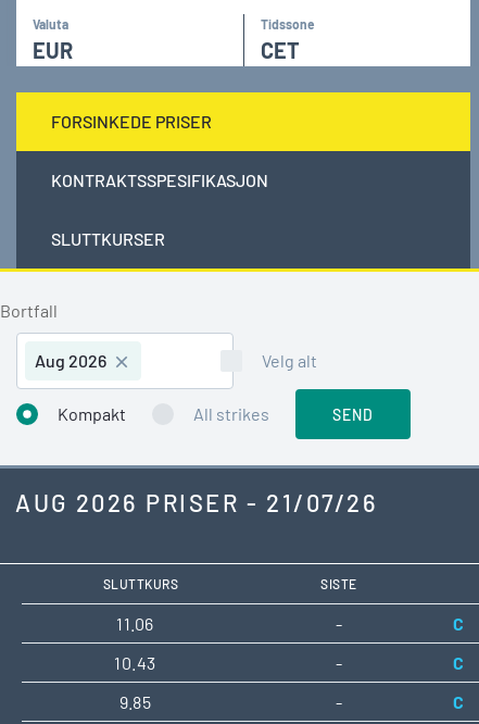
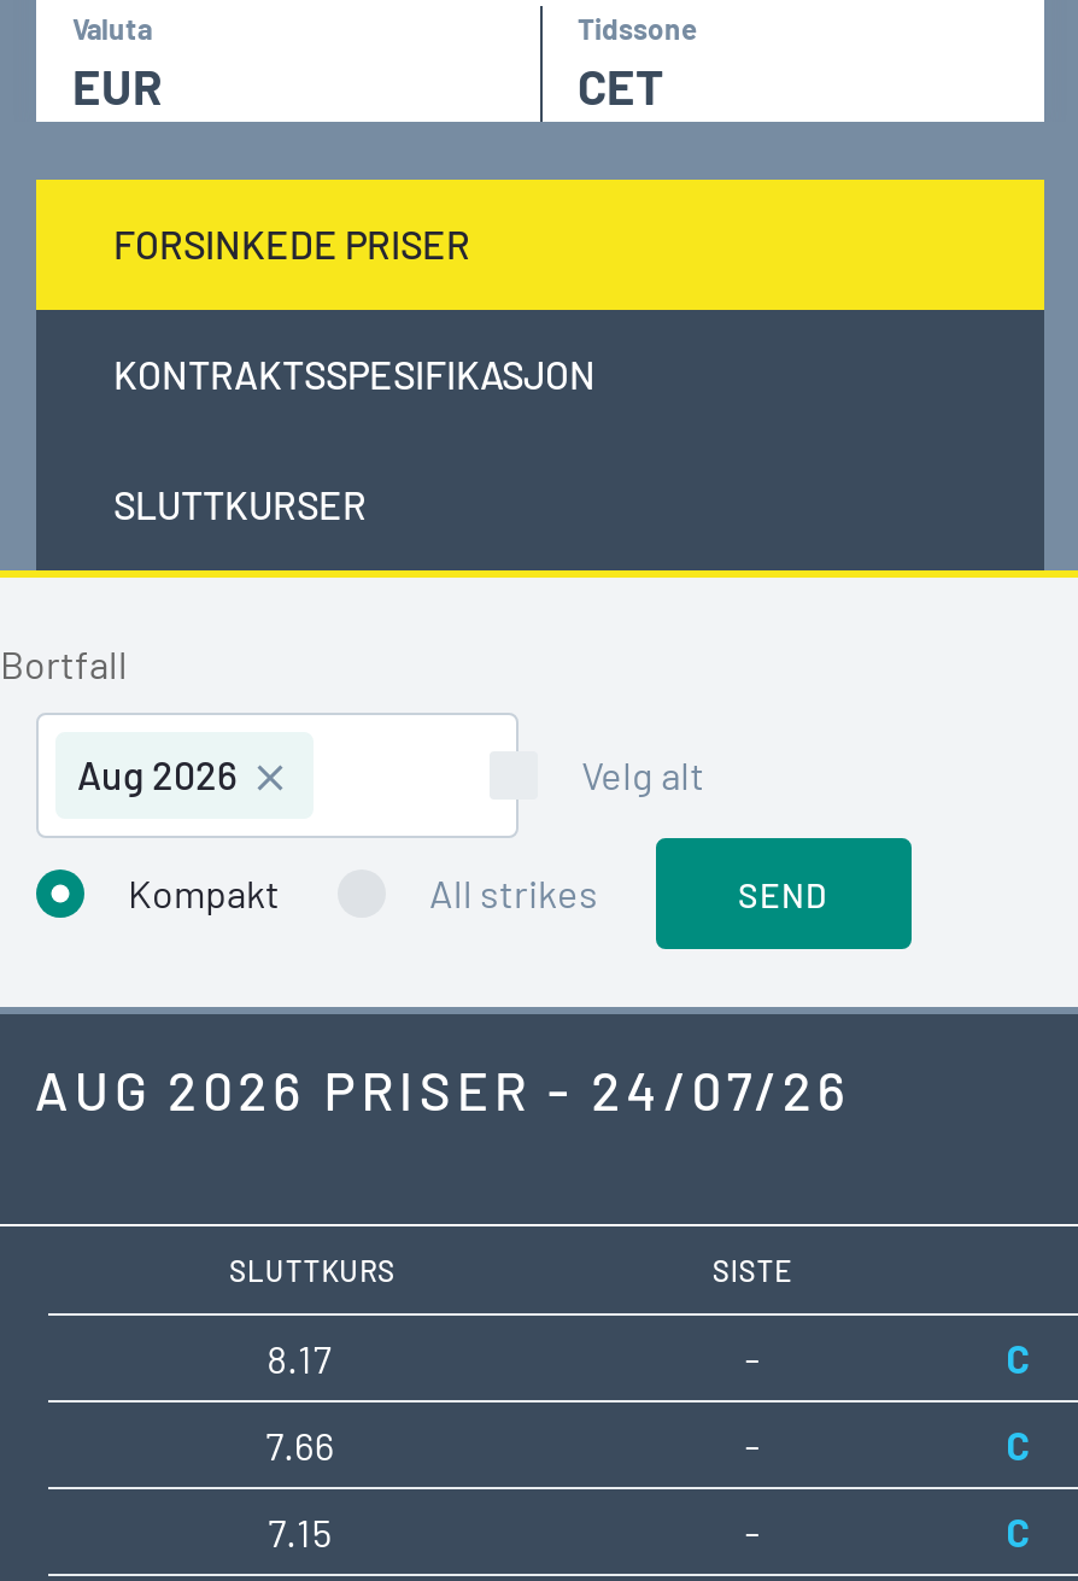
[16,488,378,516] AUG 2026 PRISER - 21/07/26 -> [35,1058,852,1120] AUG 2026 PRISER - 24/07/26
[117,613,154,634] 11.06 -> [267,1335,334,1381] 8.17
[114,652,156,673] 10.43 -> [266,1422,335,1468] 7.66
[119,691,151,712] 9.85 -> [268,1509,333,1554] 7.15

